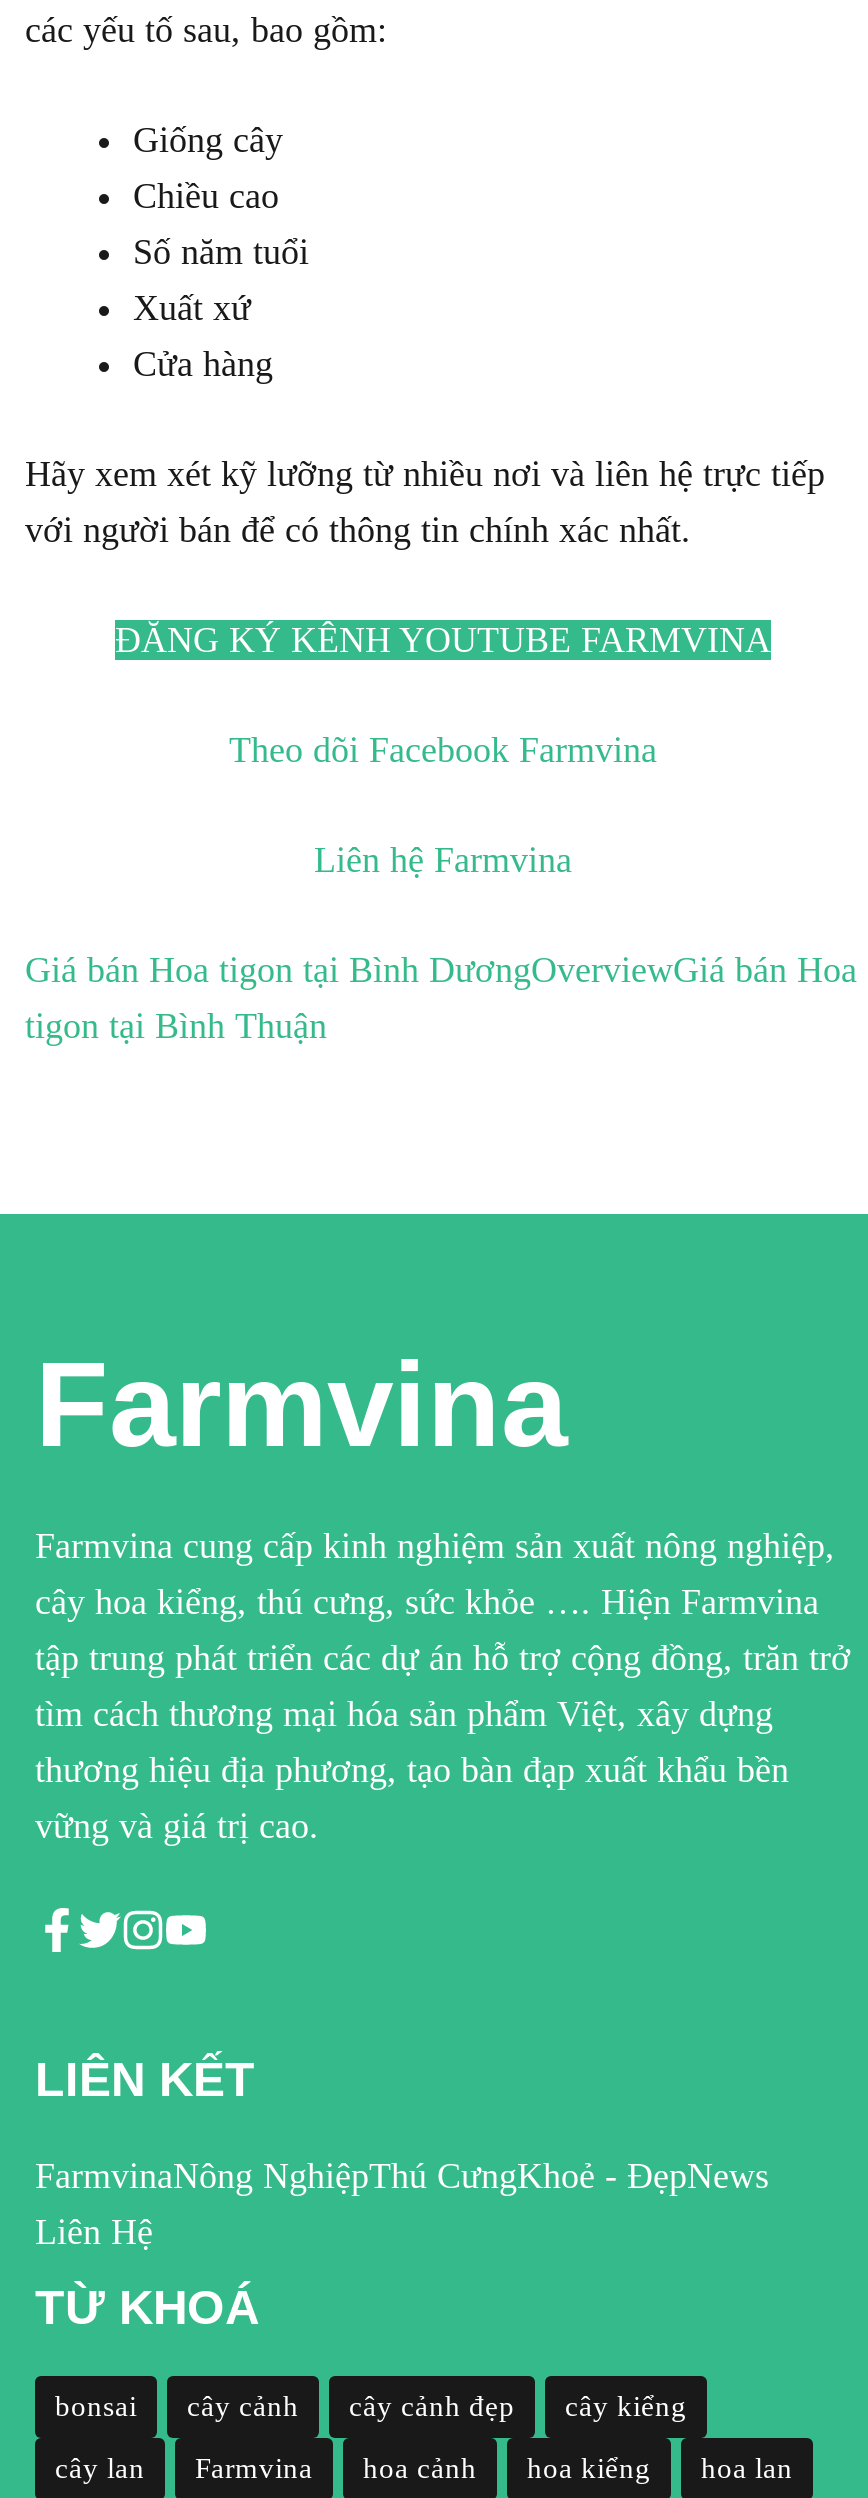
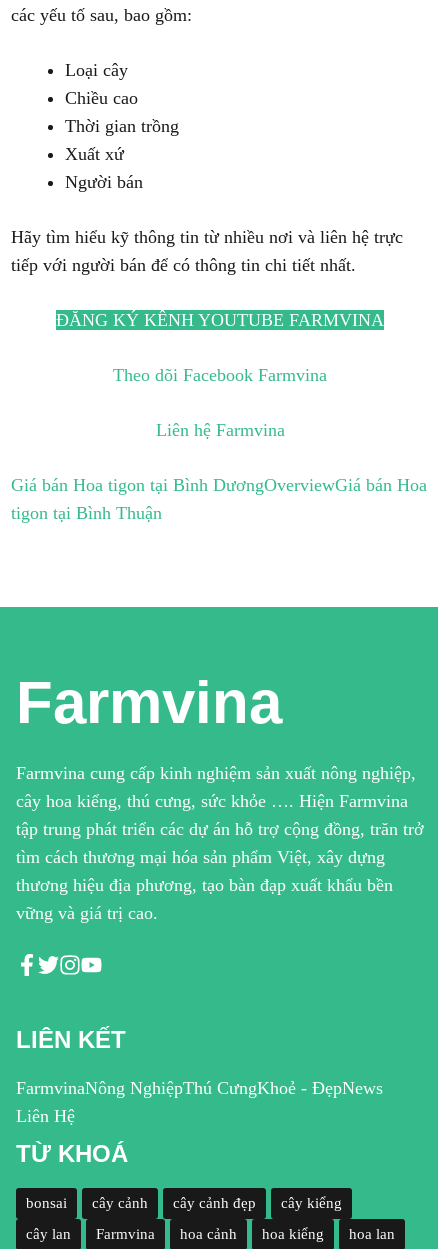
[133,120,283,160] Giống cây -> [65,60,128,80] Loại cây
[133,232,309,272] Số năm tuổi -> [65,116,179,136] Thời gian trồng
[133,344,273,384] Cửa hàng -> [65,172,143,192] Người bán
[25,454,825,550] Hãy xem xét kỹ lưỡng từ nhiều nơi và liên hệ trực tiếp | với người bán để có thông tin chính xác nhất. -> [11,227,403,275] Hãy tìm hiểu kỹ thông tin từ nhiều nơi và liên hệ trực | tiếp với người bán để có thông tin chi tiết nhất.

